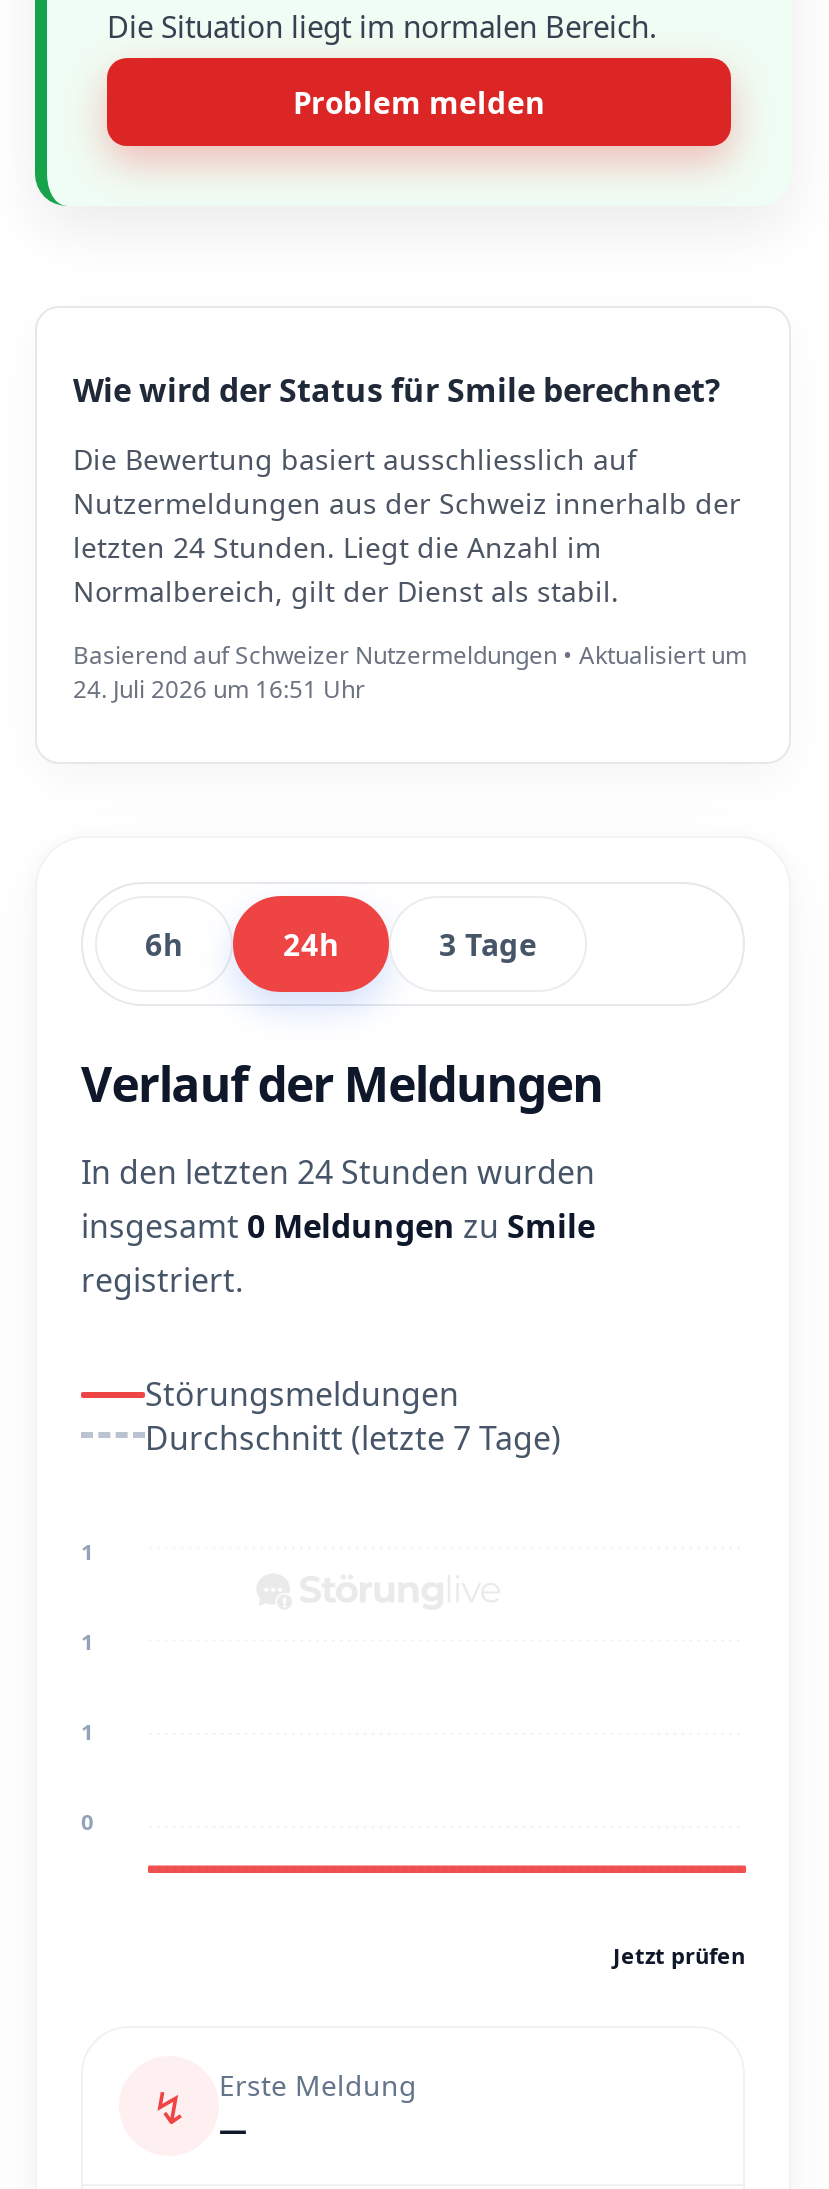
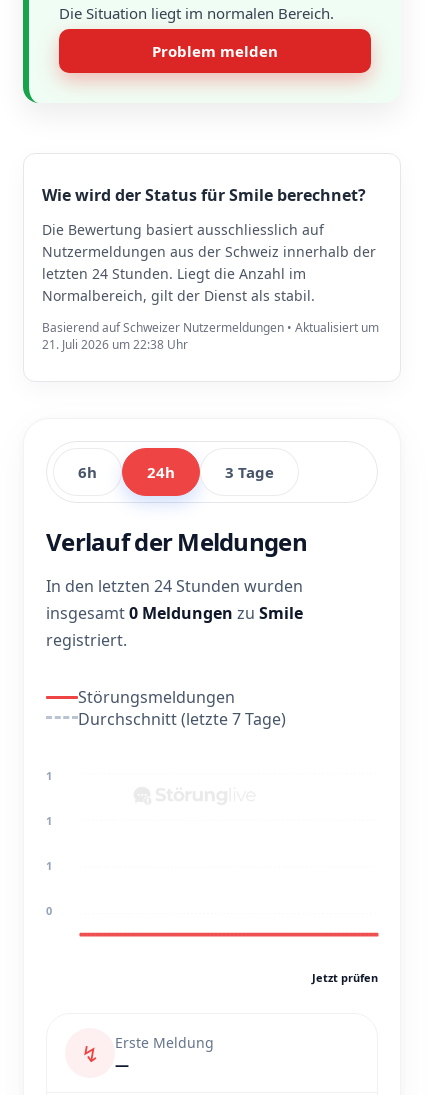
[73,672,365,706] 24. Juli 2026 um 16:51 Uhr -> [42,336,188,353] 21. Juli 2026 um 22:38 Uhr

